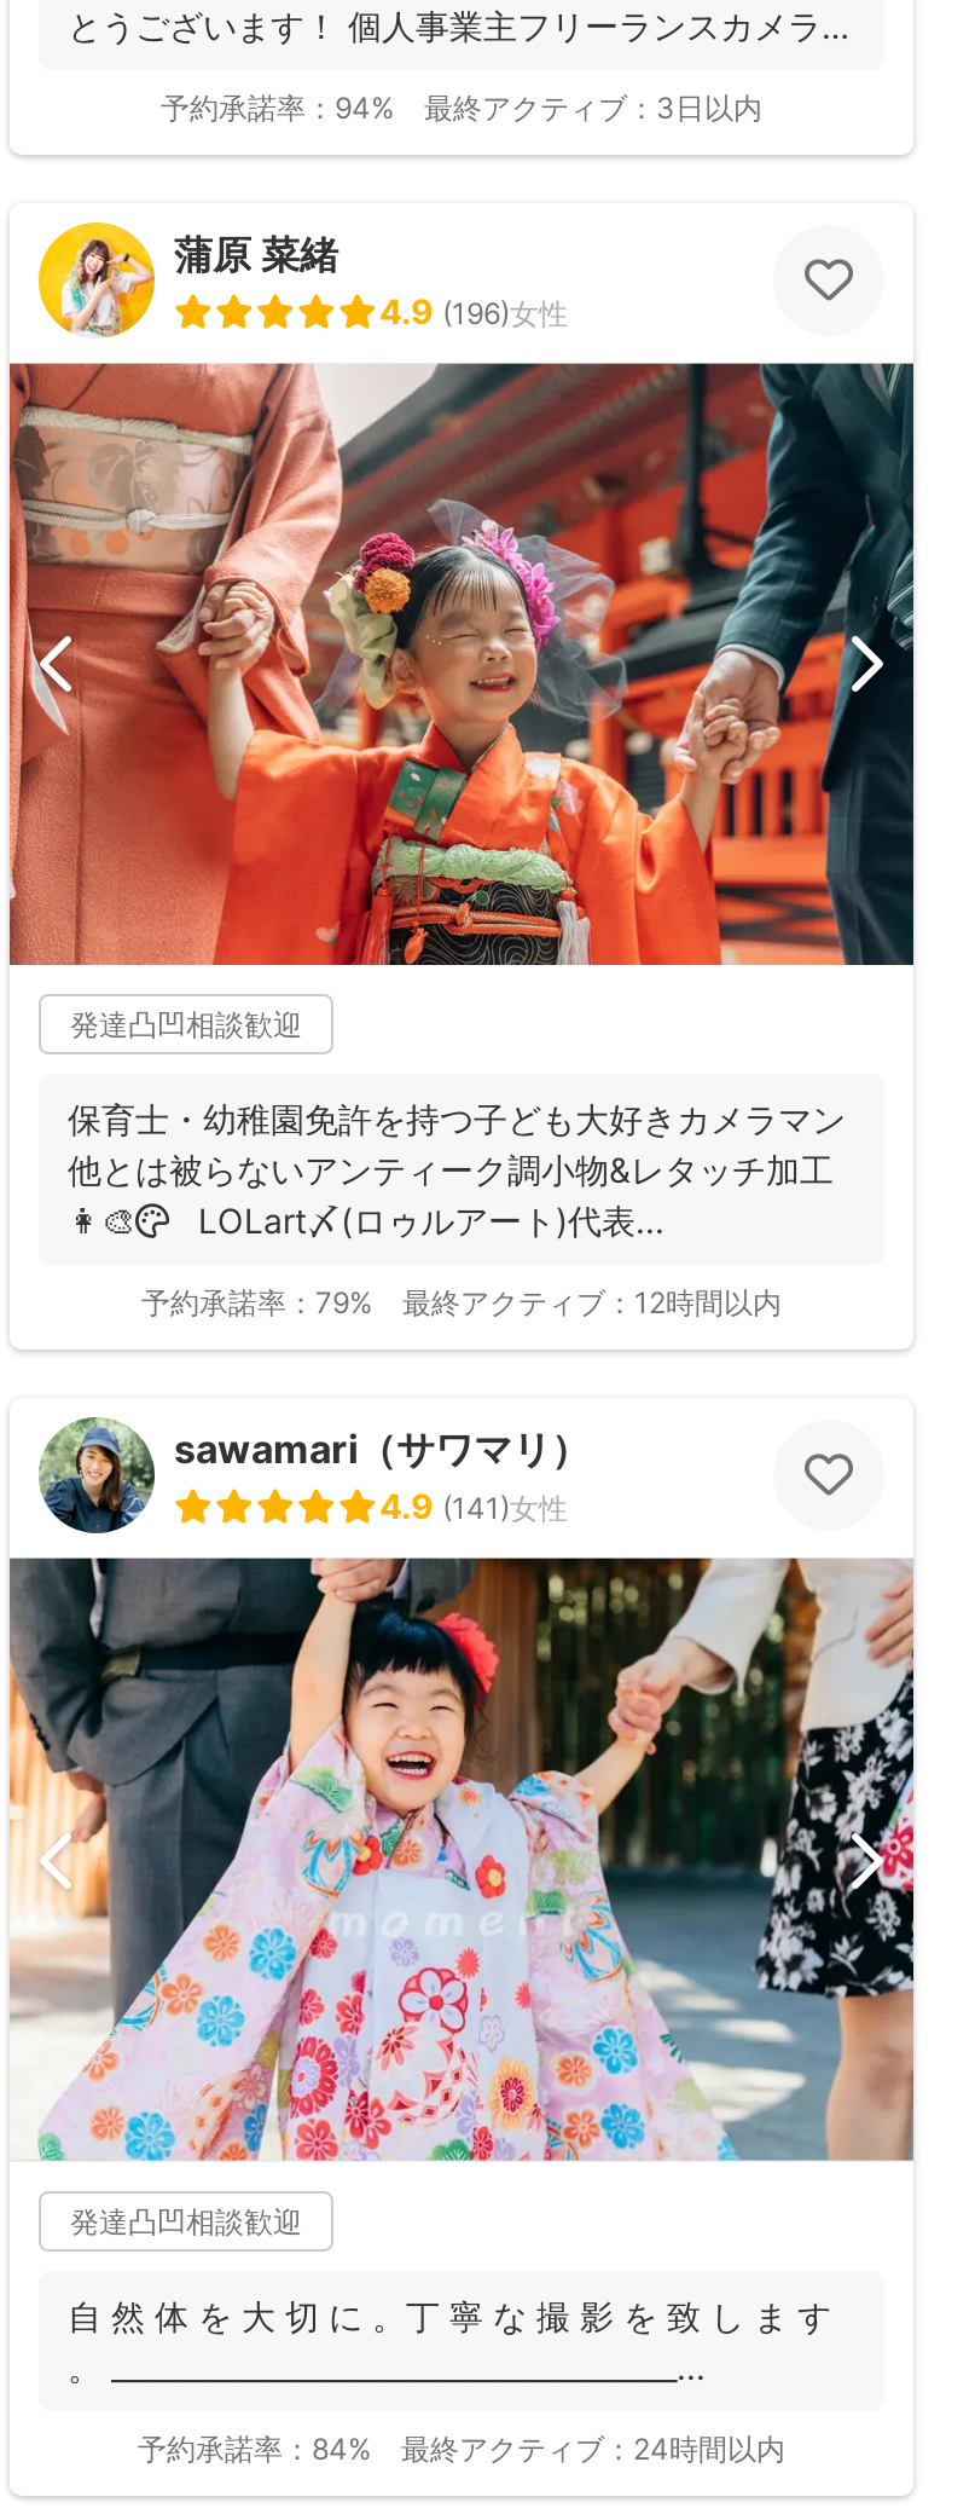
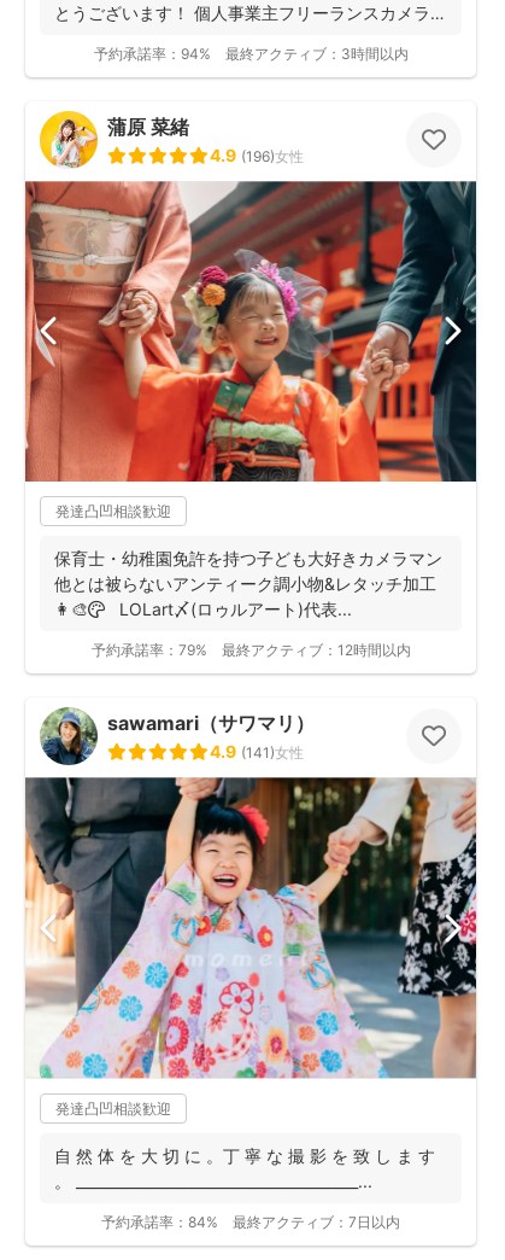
[424,89,762,126] 最終アクティブ：3日以内 -> [225,45,408,63] 最終アクティブ：3時間以内
[401,2430,785,2466] 最終アクティブ：24時間以内 -> [233,1212,400,1231] 最終アクティブ：7日以内

